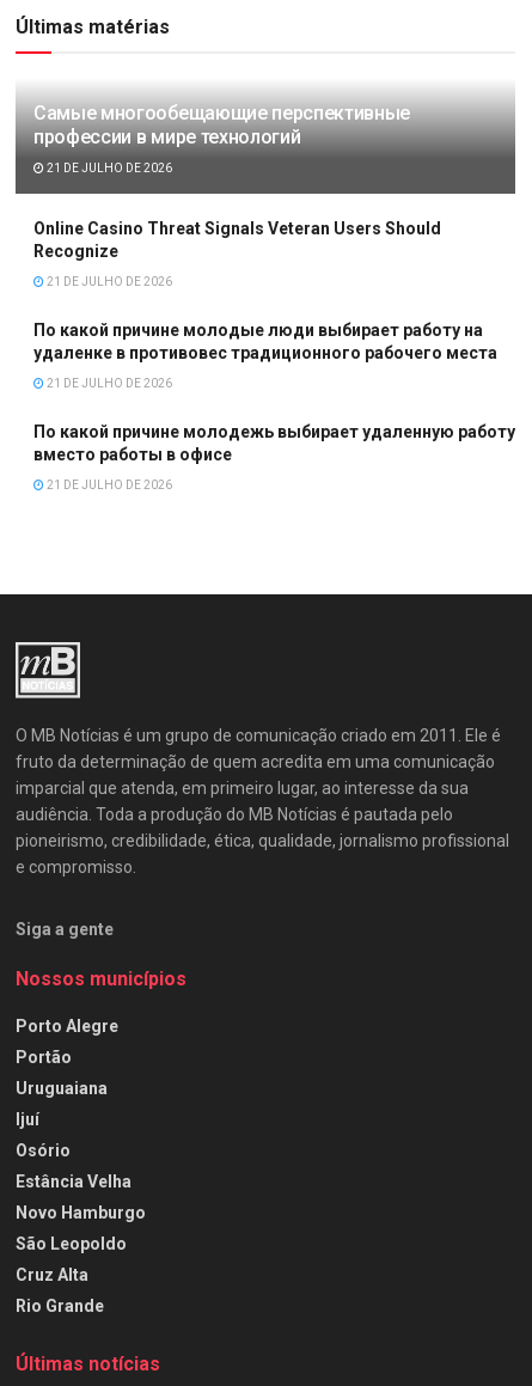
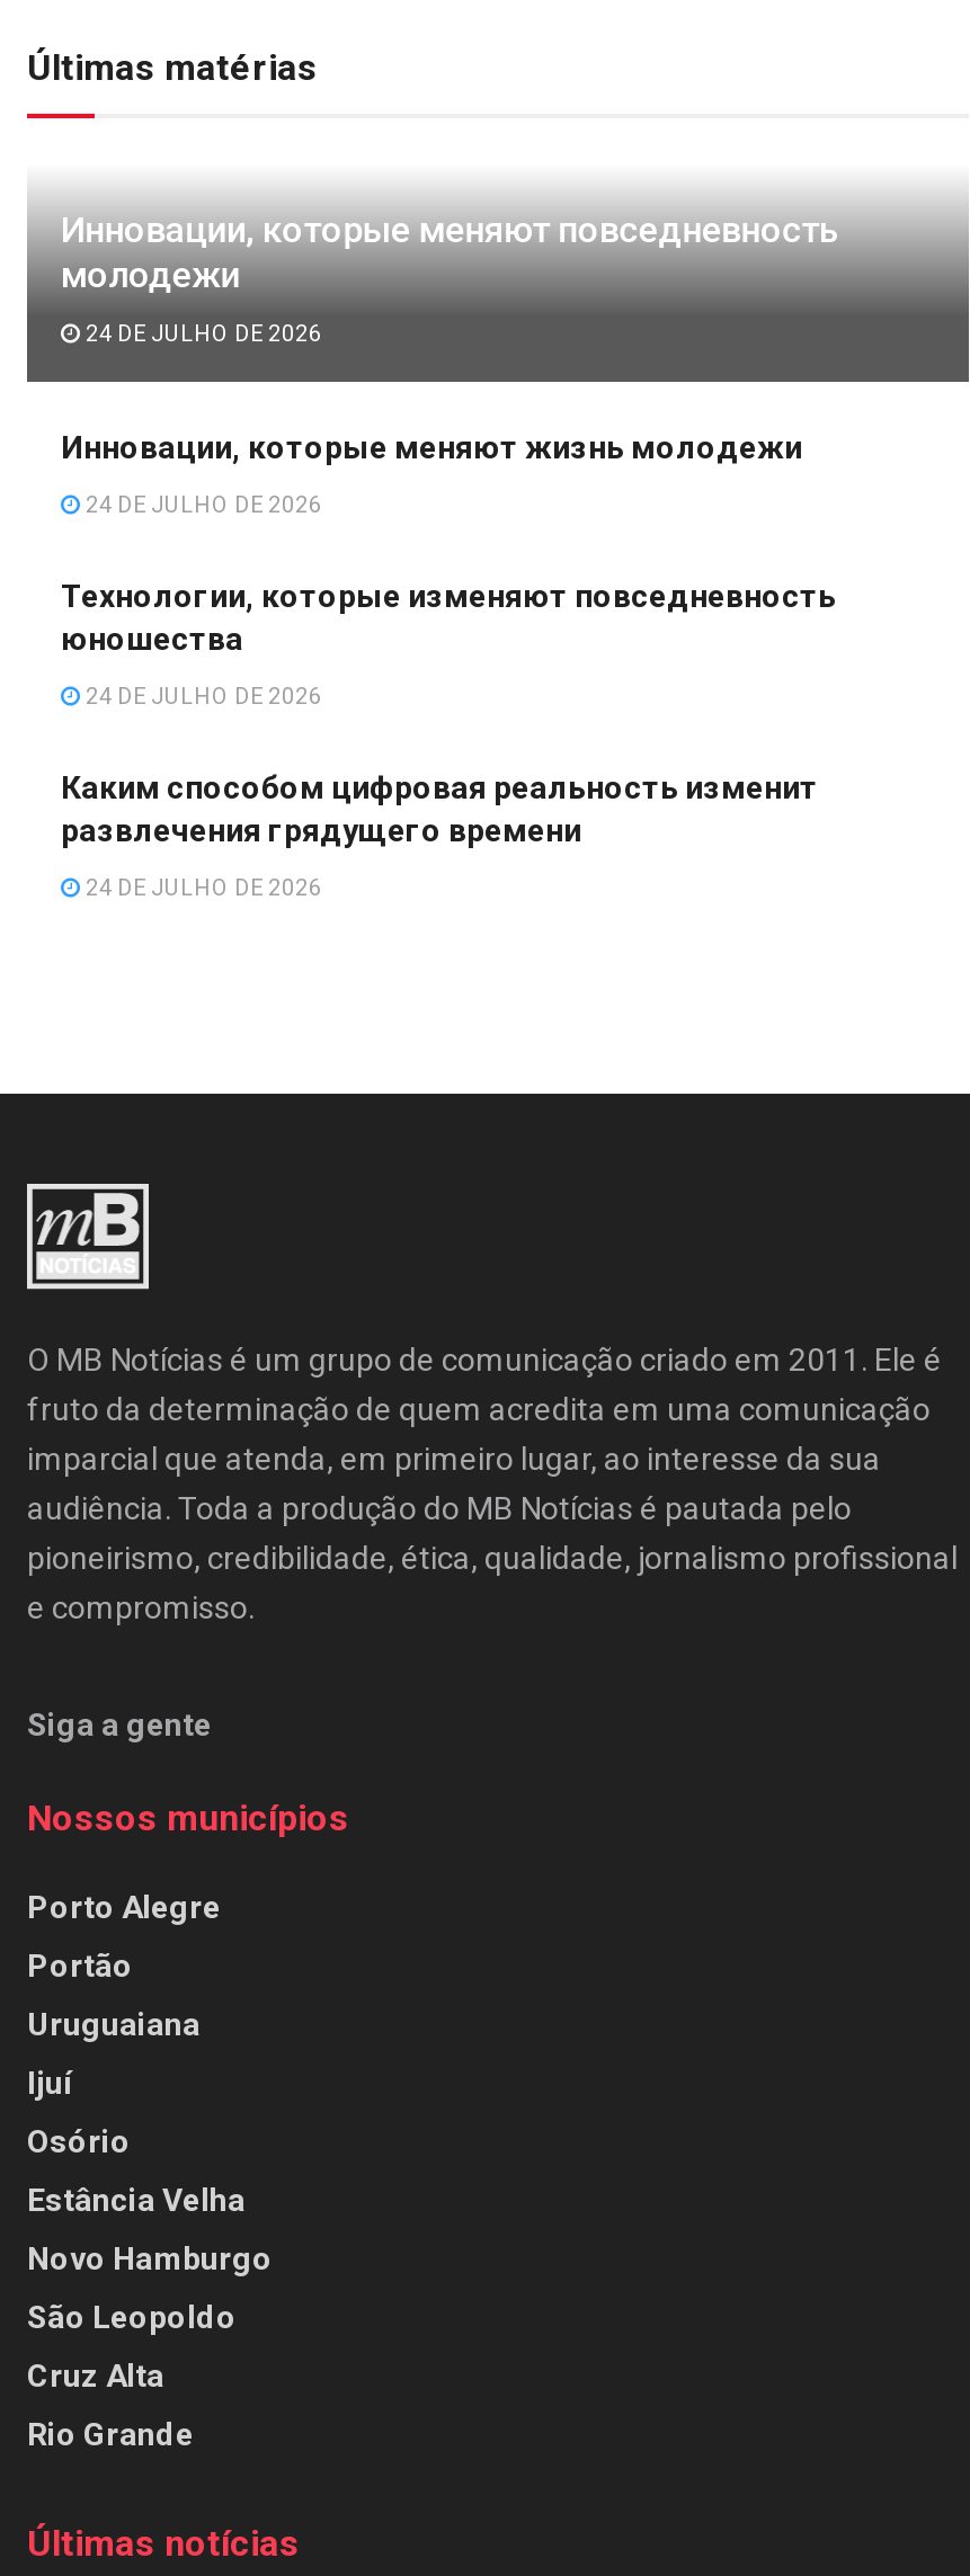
[33,102,410,149] Самые многообещающие перспективные | профессии в мире технологий -> [61,209,839,297] Инновации, которые меняют повседневность | молодежи
[44,162,172,175] 21 DE JULHO DE 2026 -> [81,322,322,347] 24 DE JULHO DE 2026
[33,219,441,261] Online Casino Threat Signals Veteran Users Should | Recognize -> [61,430,802,466] Инновации, которые меняют жизнь молодежи
[44,276,172,289] 21 DE JULHO DE 2026 -> [81,493,322,518] 24 DE JULHO DE 2026
[33,321,497,363] По какой причине молодые люди выбирает работу на | удаленке в противовес традиционного рабочего места -> [61,579,836,658] Технологии, которые изменяют повседневность | юношества
[44,377,172,390] 21 DE JULHO DE 2026 -> [81,685,322,709] 24 DE JULHO DE 2026
[33,423,515,464] По какой причине молодежь выбирает удаленную работу | вместо работы в офисе -> [61,770,818,849] Каким способом цифровая реальность изменит | развлечения грядущего времени
[44,479,172,492] 21 DE JULHO DE 2026 -> [81,876,322,901] 24 DE JULHO DE 2026

